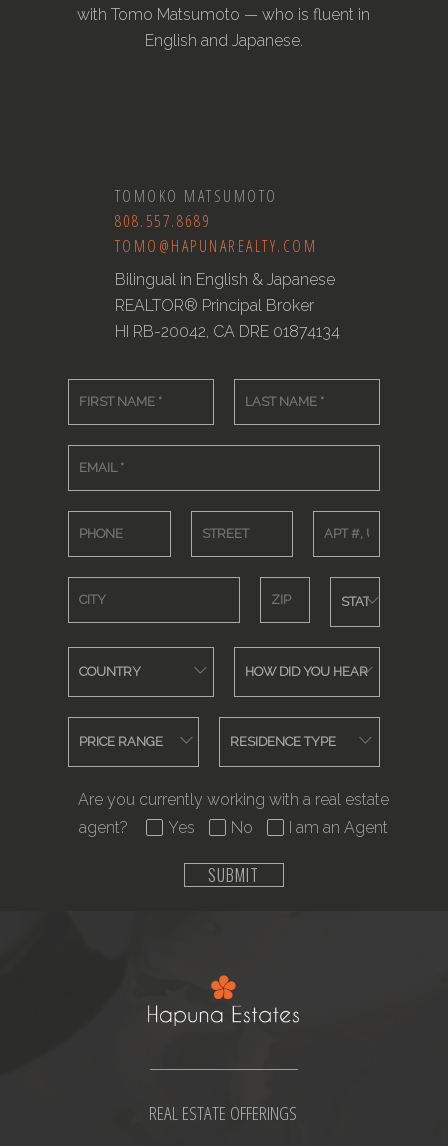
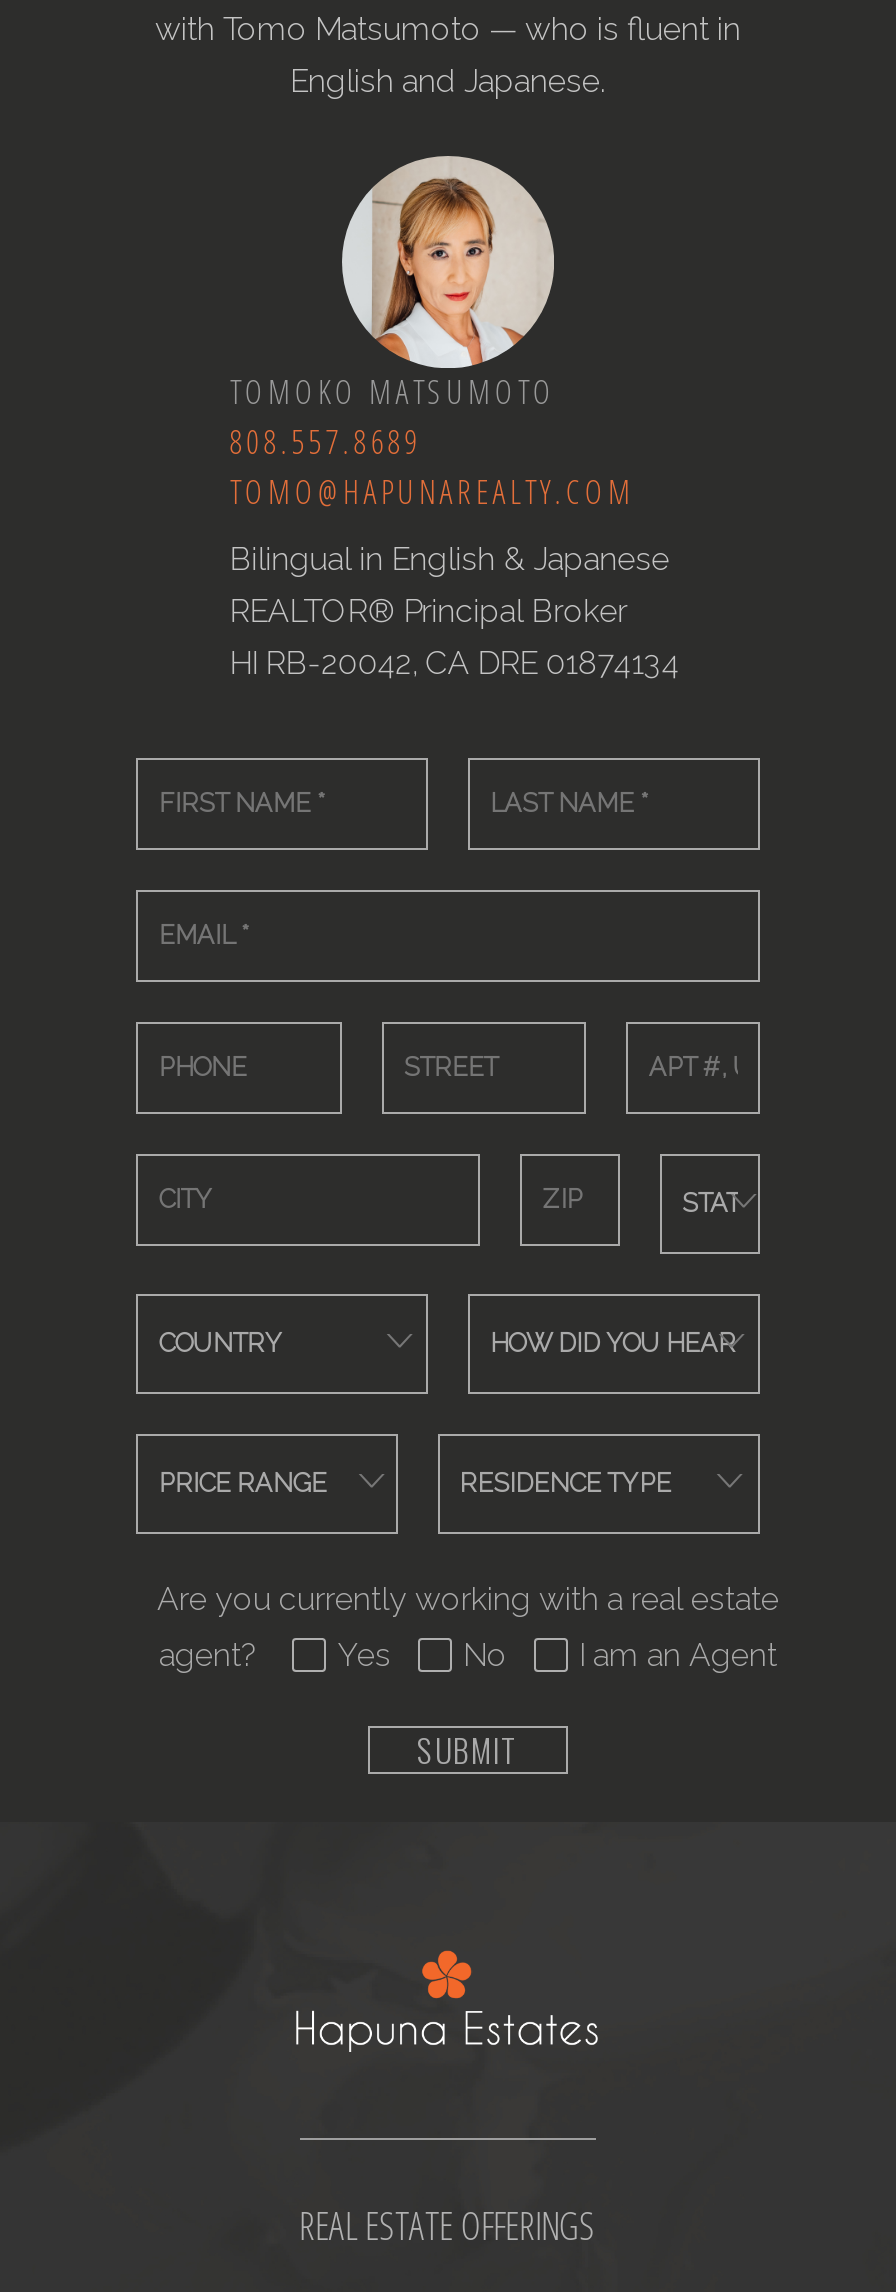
none -> [340,154,556,366] [image]

